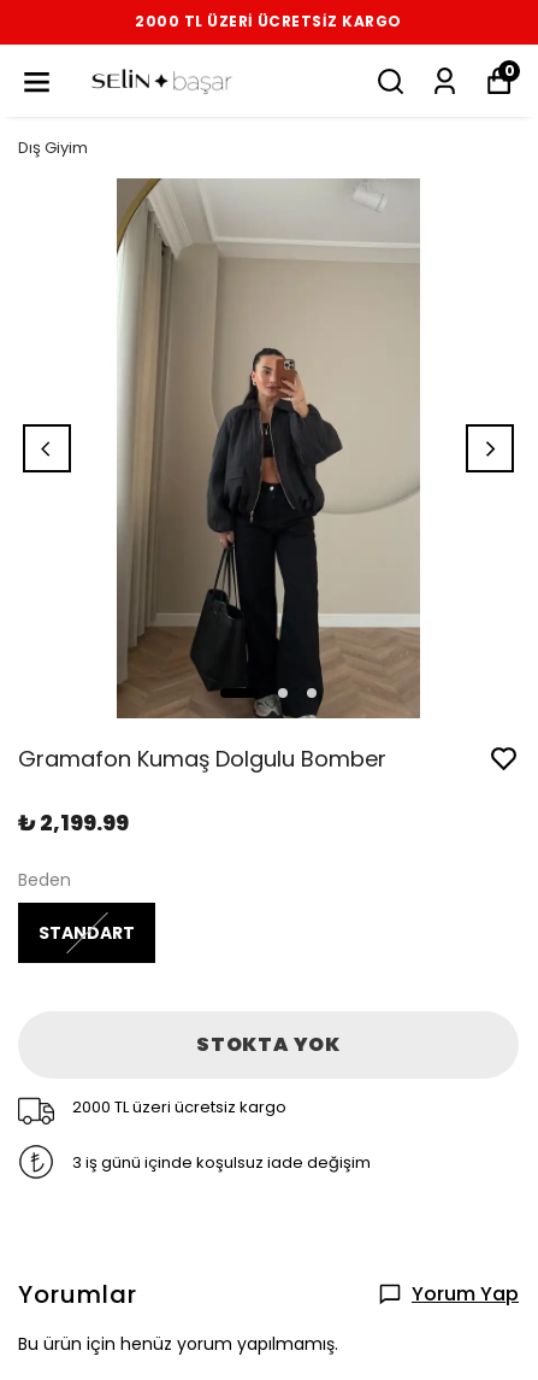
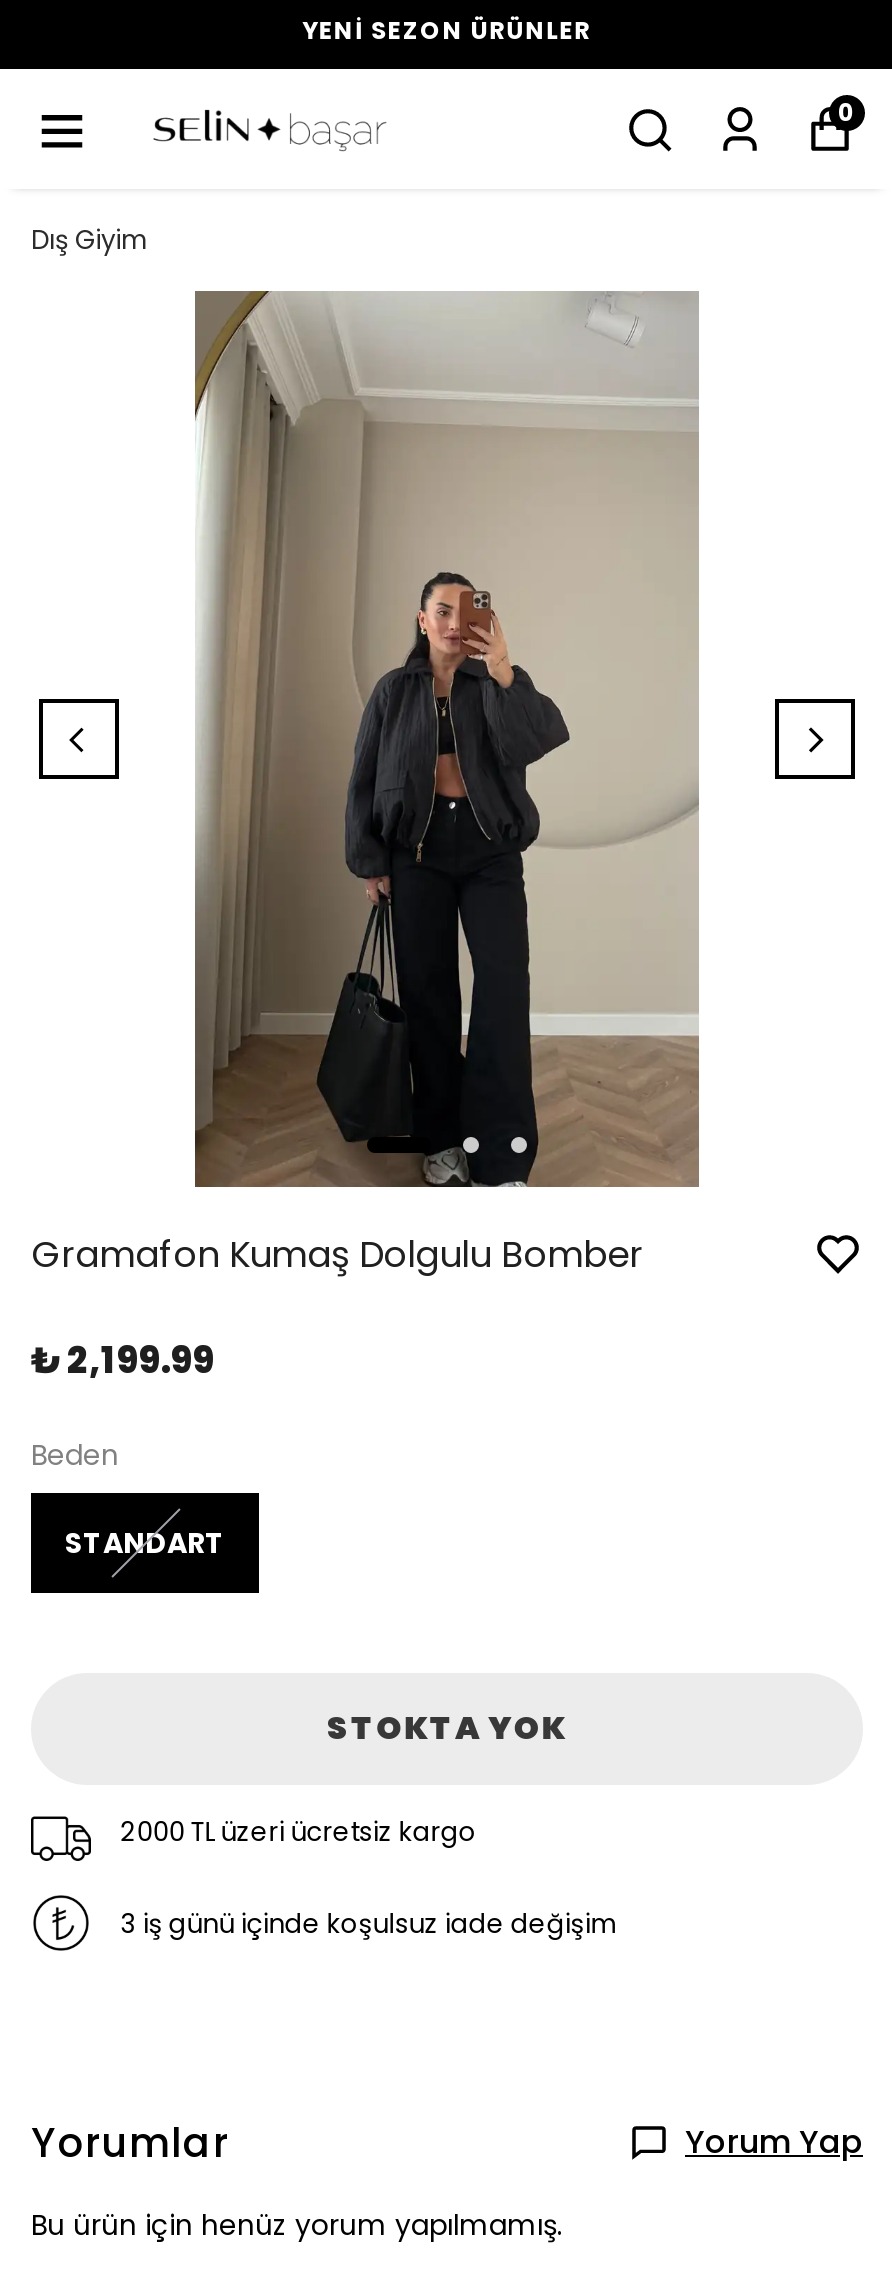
[135,11,402,31] 2000 TL ÜZERI ÜCRETSIZ KARGO -> [302,13,592,47] YENI SEZON ÜRÜNLER

